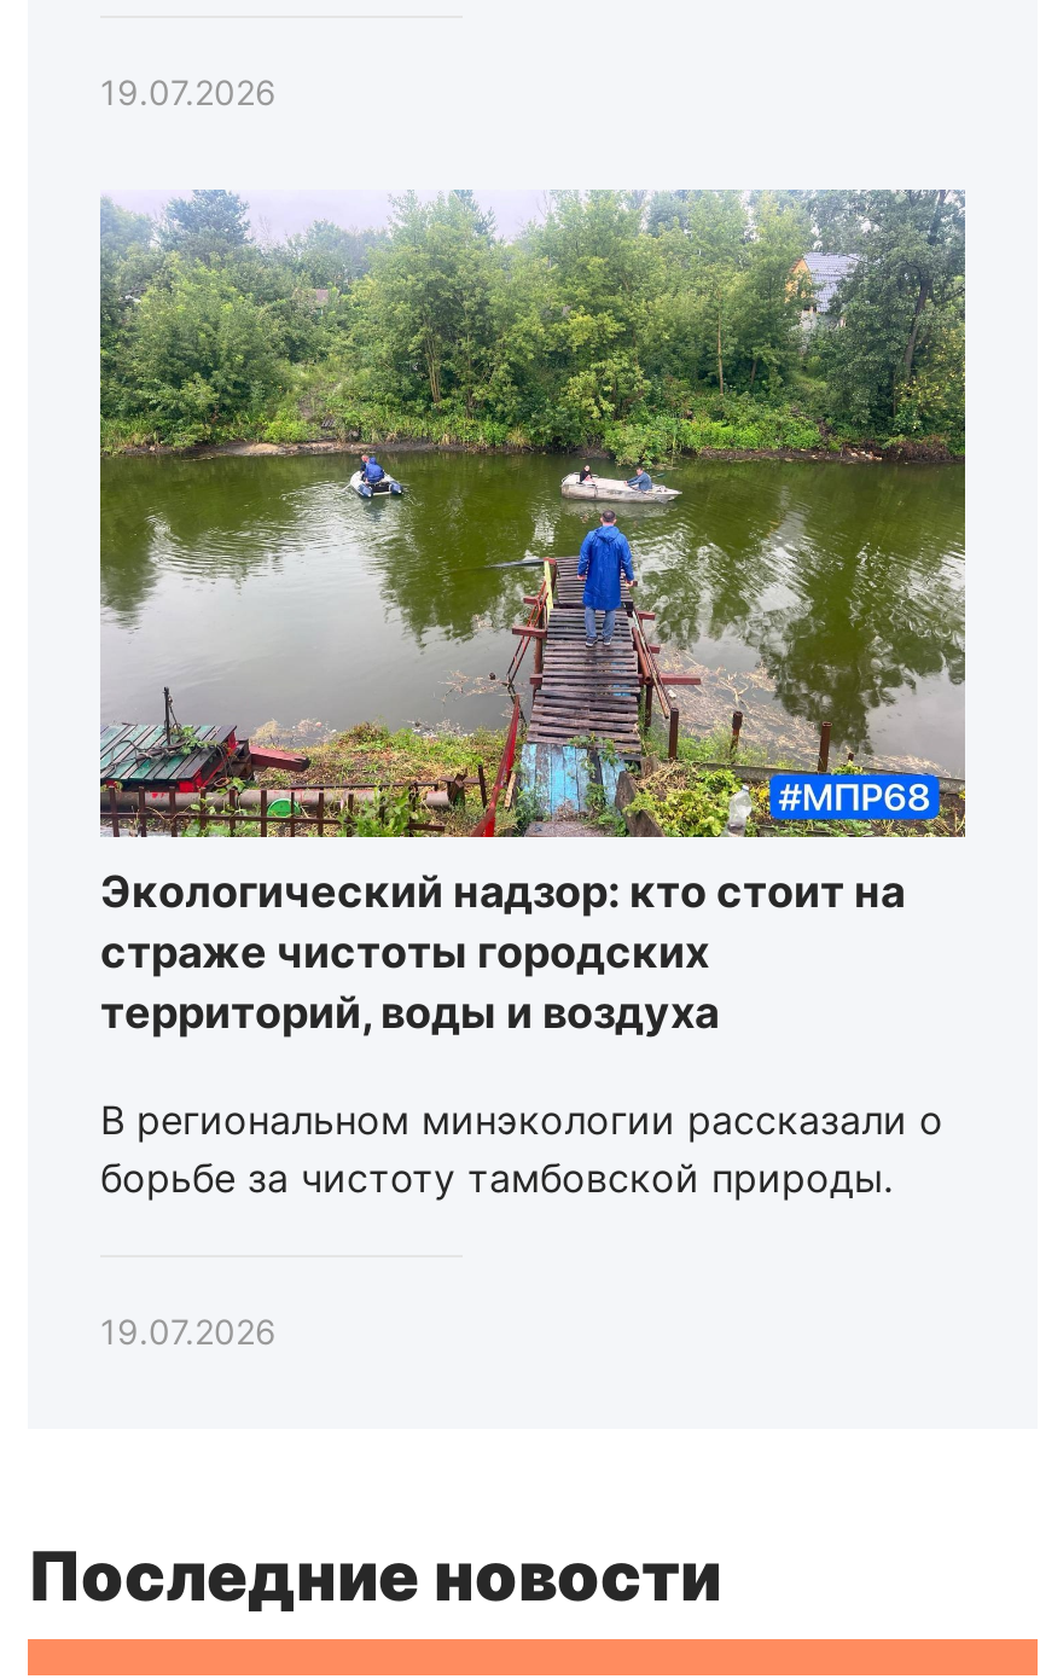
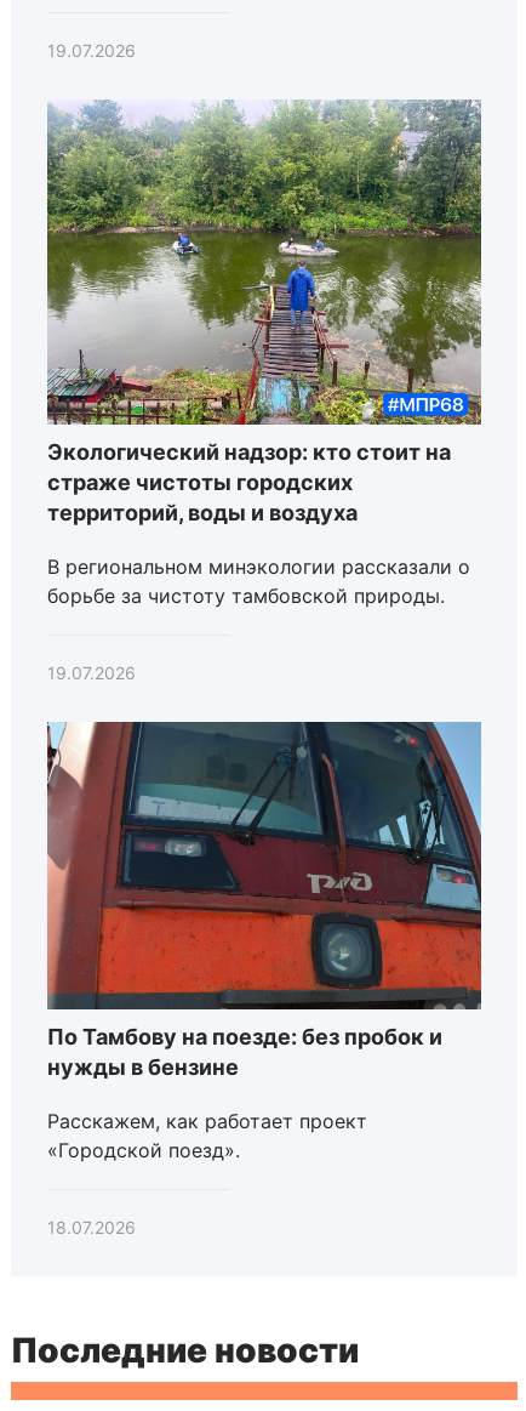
none -> [46,721,482,1237] [image] | По Тамбову на поезде: без пробок и | нужды в бензине | Расскажем, как работает проект | «Городской поезд». | 18.07.2026

